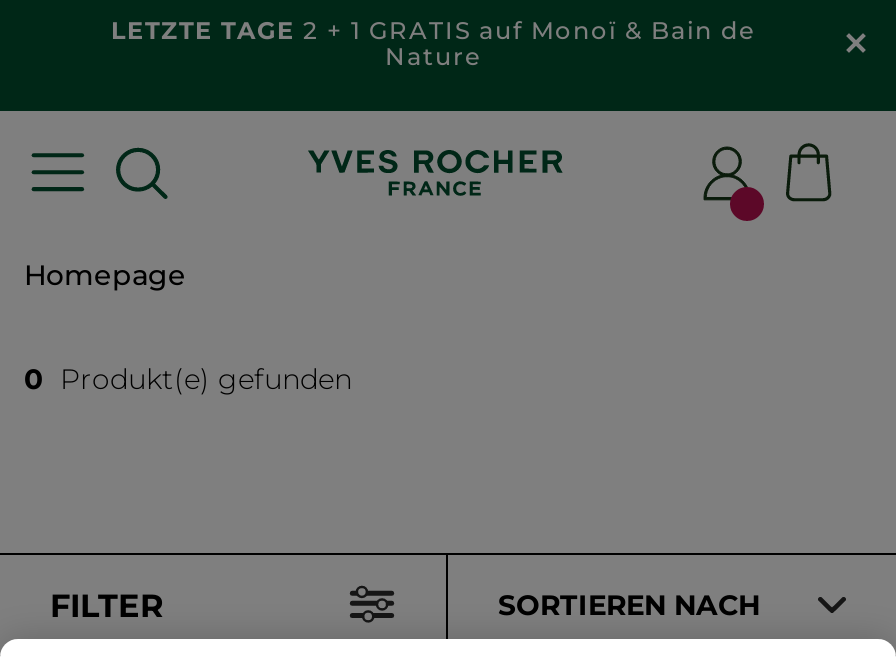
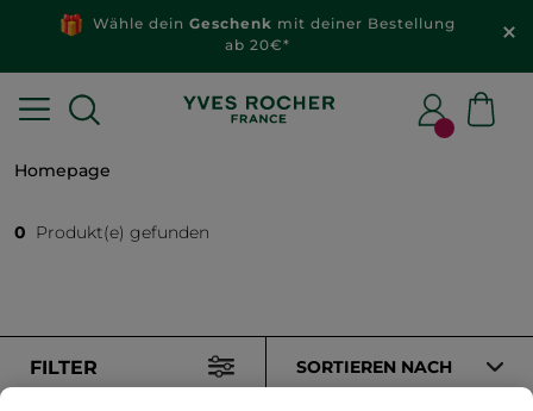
[111,15,755,71] LETZTE TAGE 2 + 1 GRATIS auf Monoï & Bain de | Nature -> [83,14,456,53] Wähle dein Geschenk mit deiner Bestellung | ab 20€*

